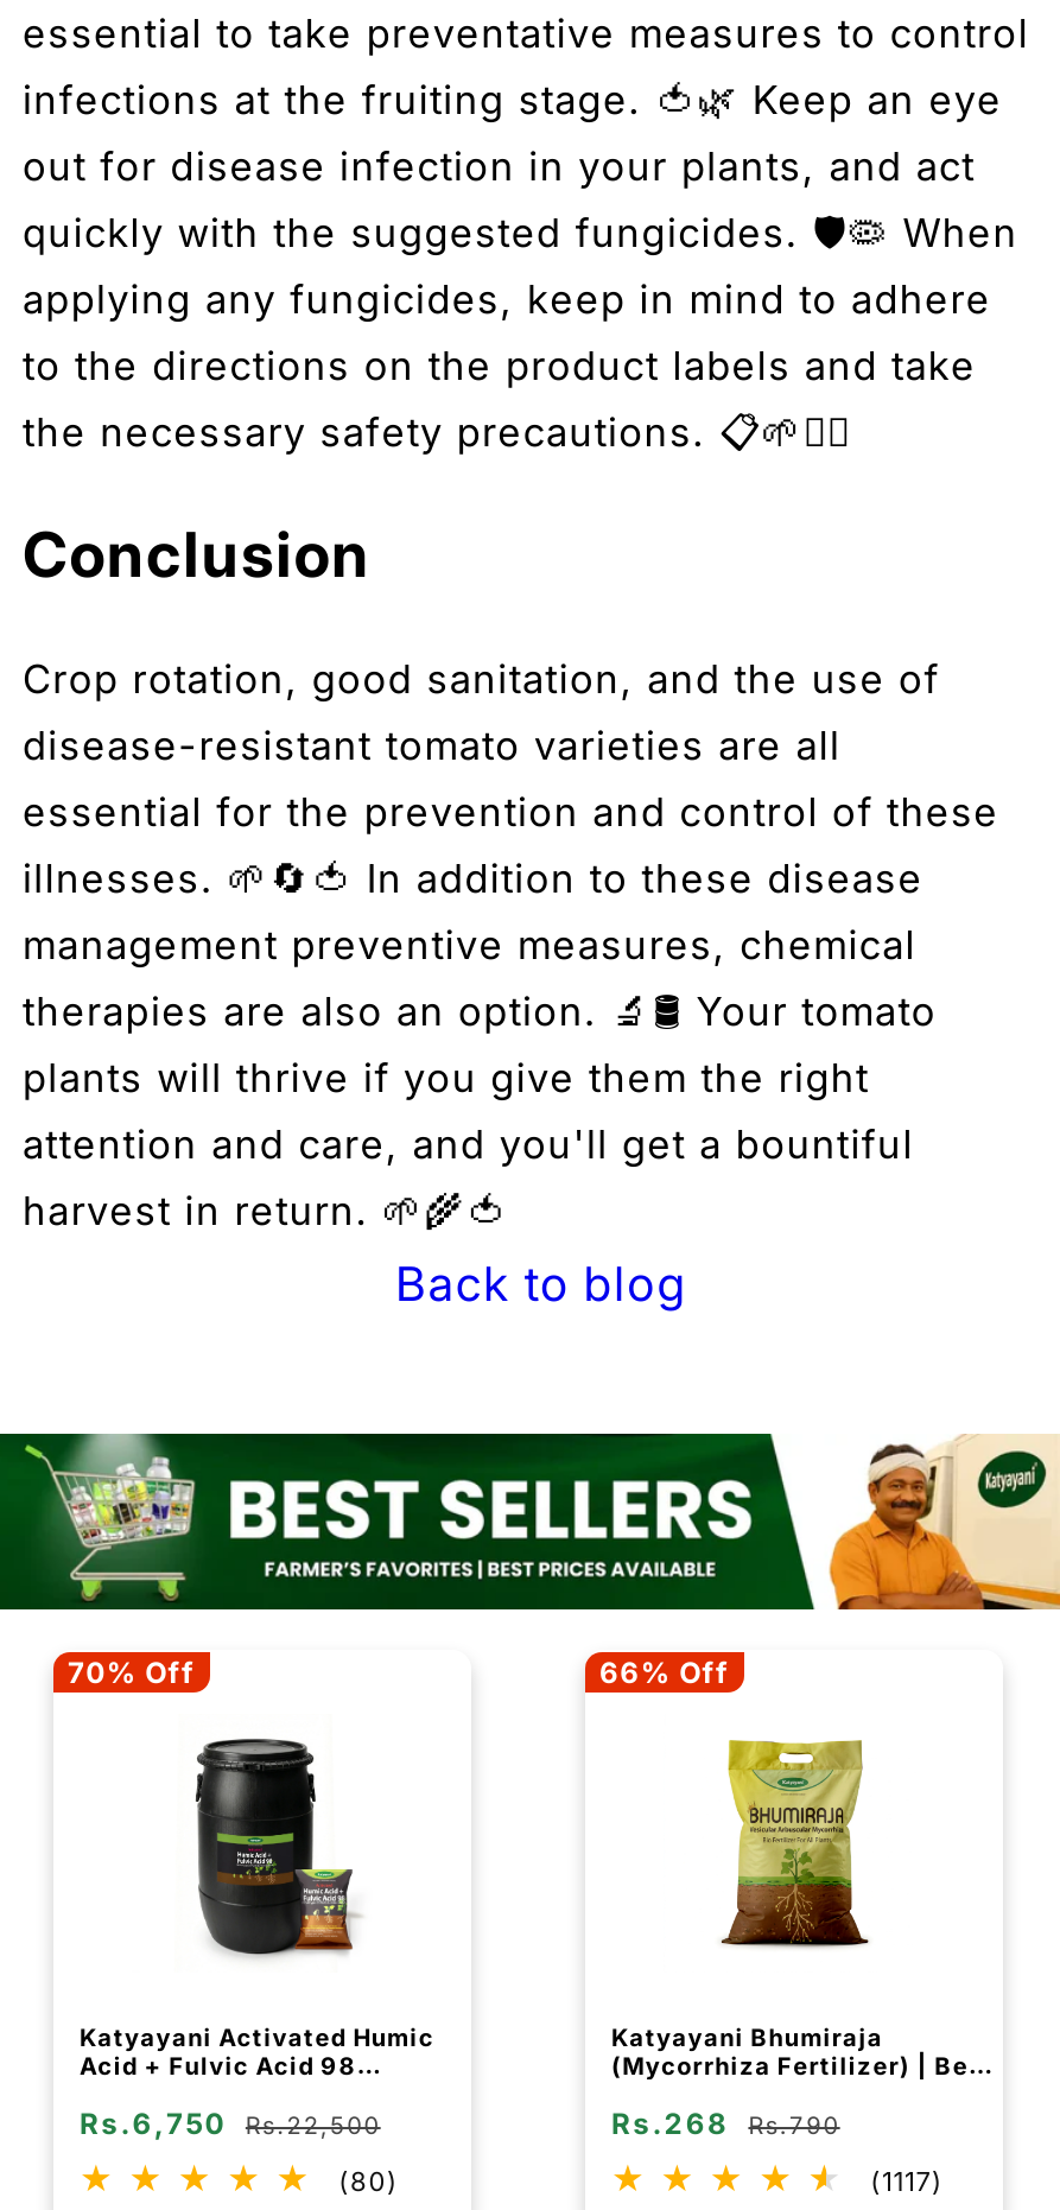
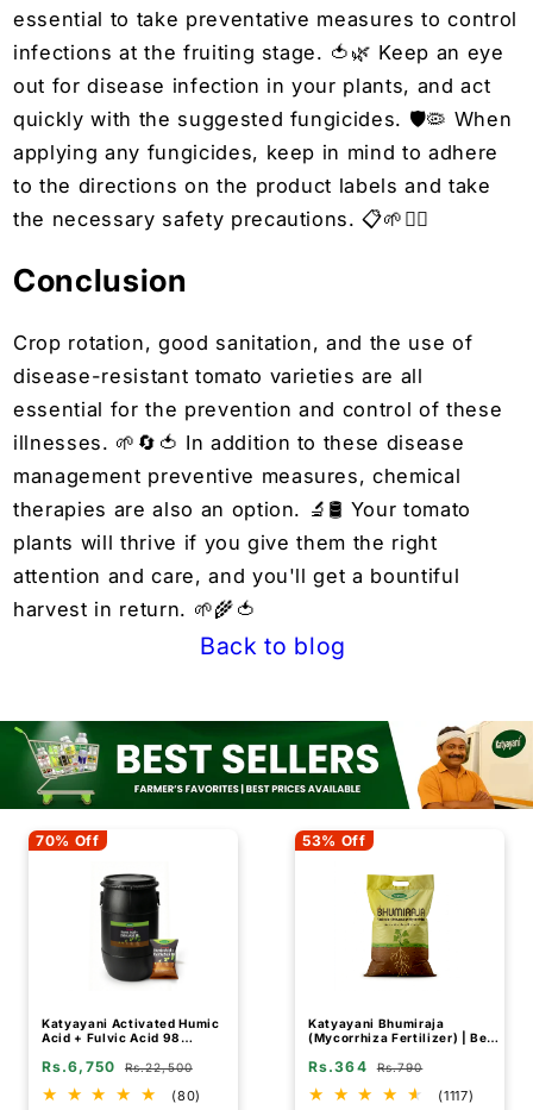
[599,1654,729,1689] 66% Off -> [302,831,366,849] 53% Off
[611,2105,840,2140] Rs.268 Rs.790 -> [308,1057,423,1075] Rs.364 Rs.790

